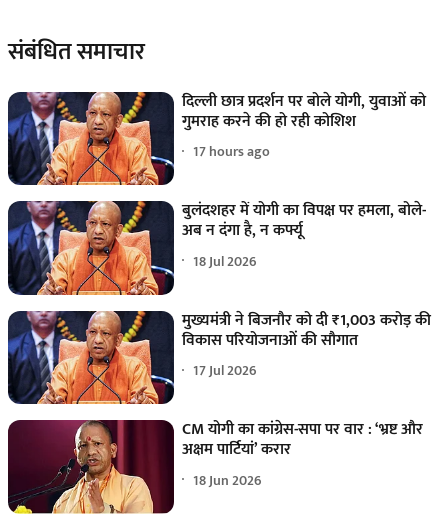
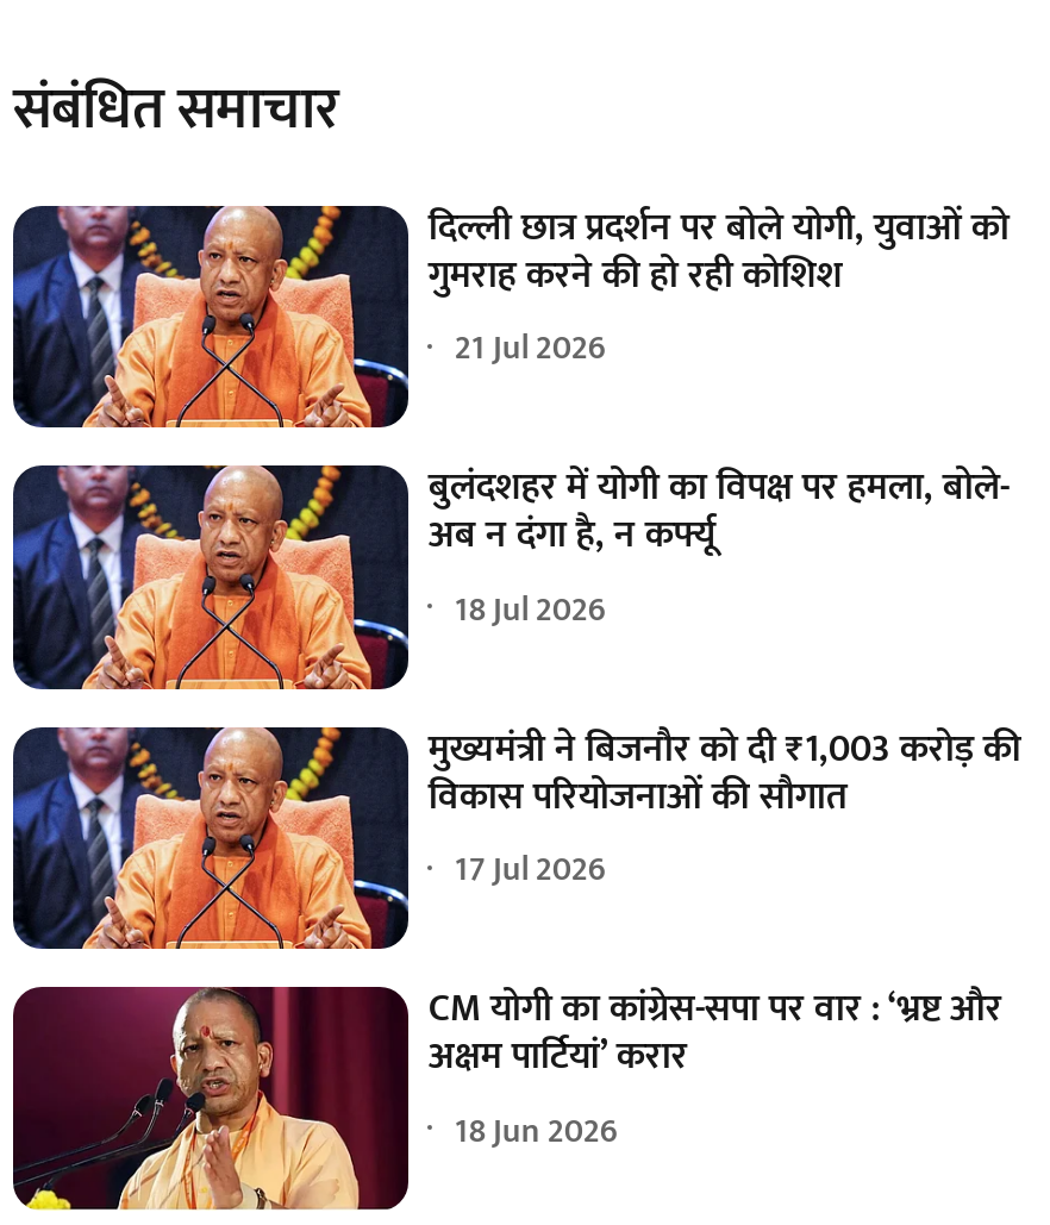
[193,140,270,163] 17 hours ago -> [455,320,607,375] 21 Jul 2026

